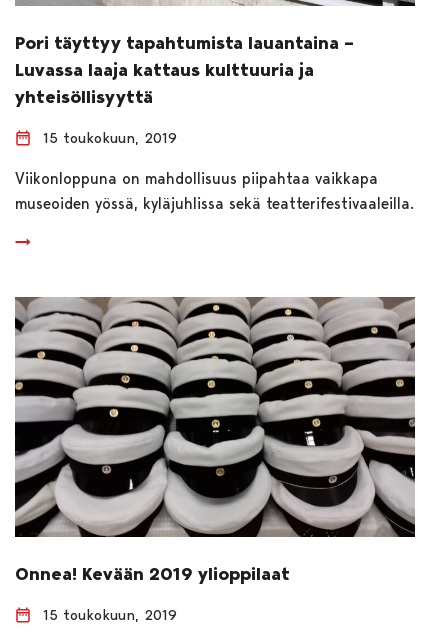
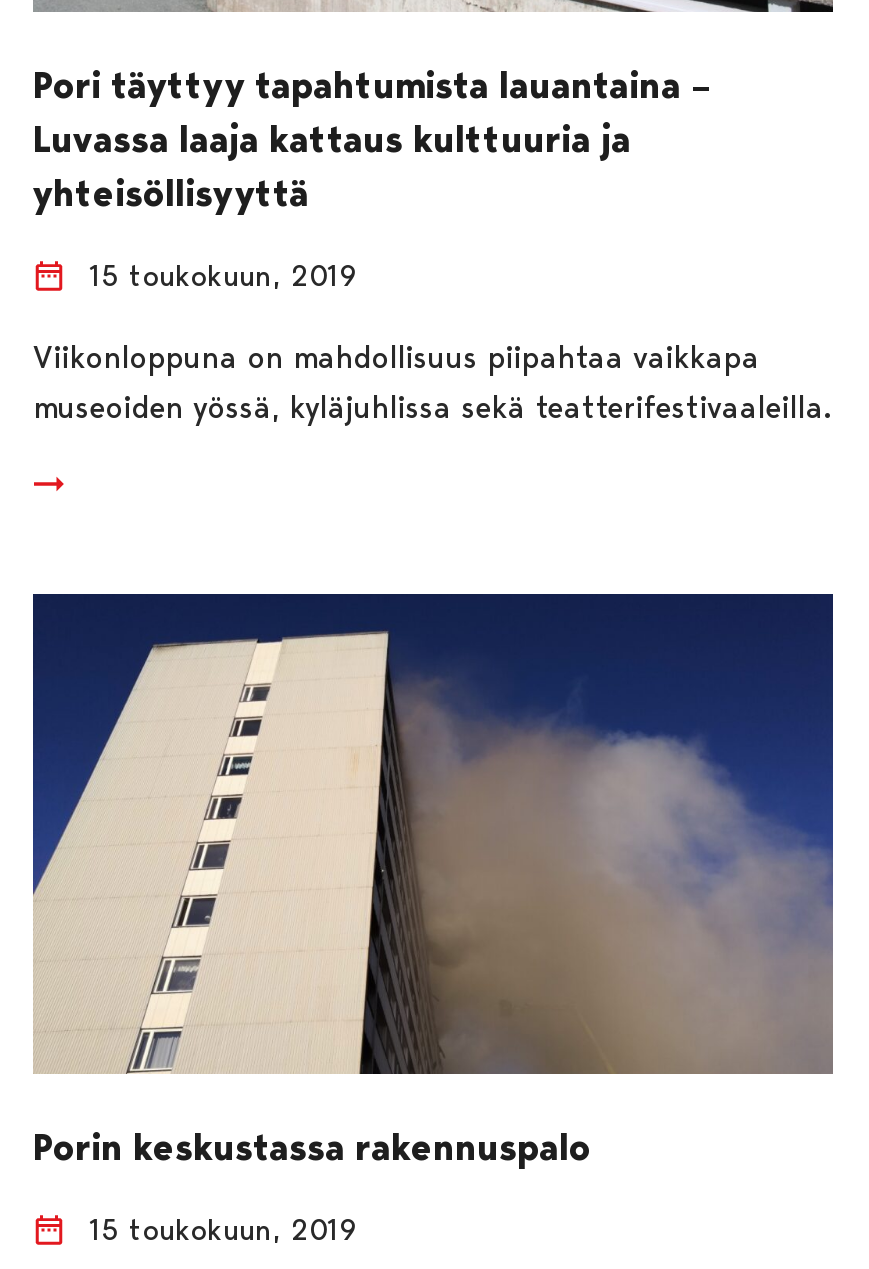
[14,296,416,585] [image] | Onnea! Kevään 2019 ylioppilaat -> [31,592,835,1170] [image] | Porin keskustassa rakennuspalo

